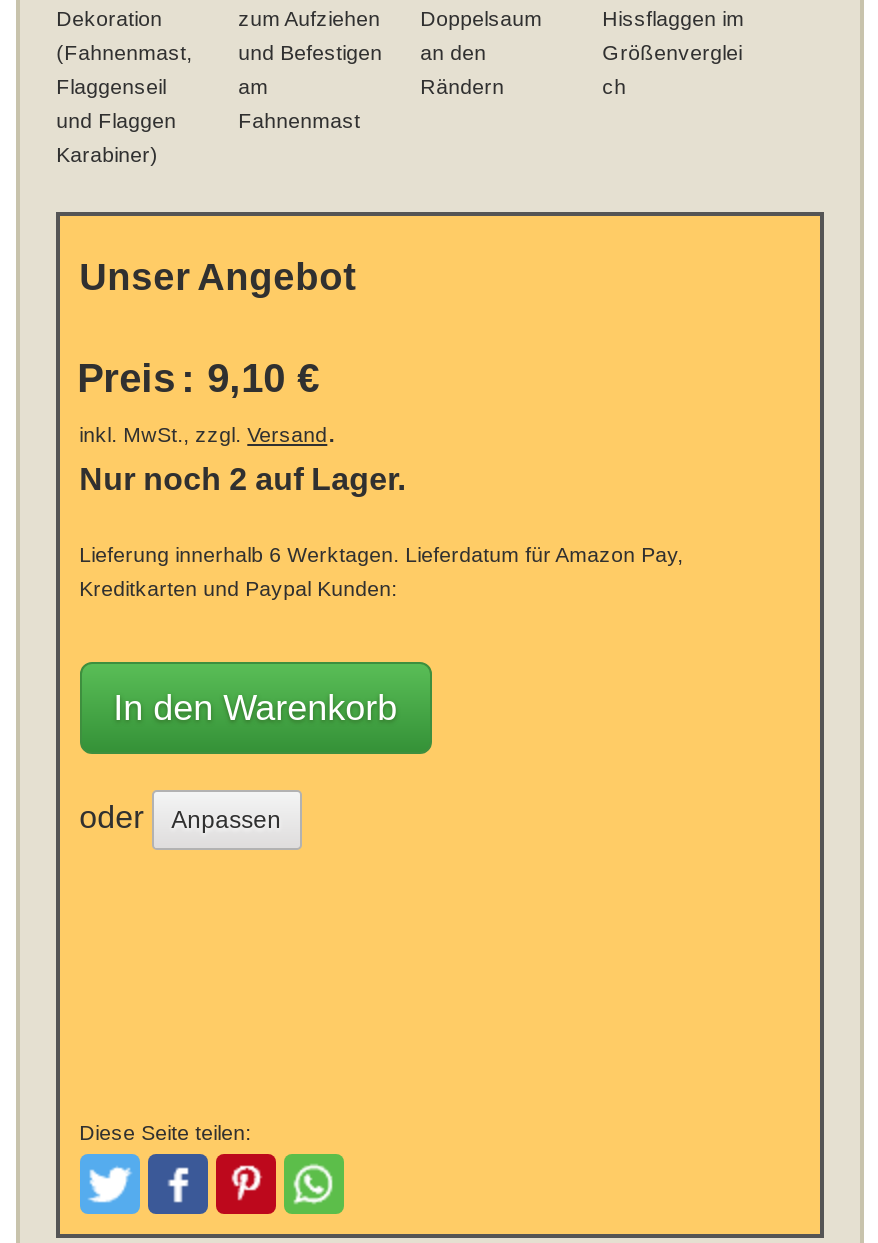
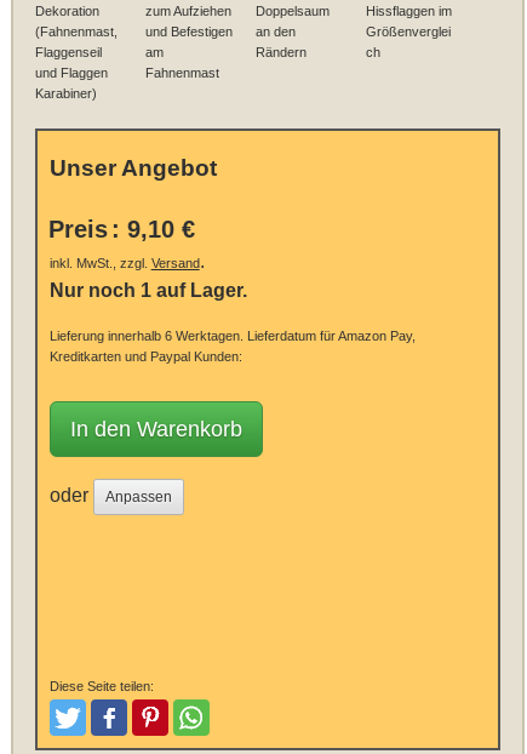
[79,462,405,496] Nur noch 2 auf Lager. -> [49,280,247,301] Nur noch 1 auf Lager.

